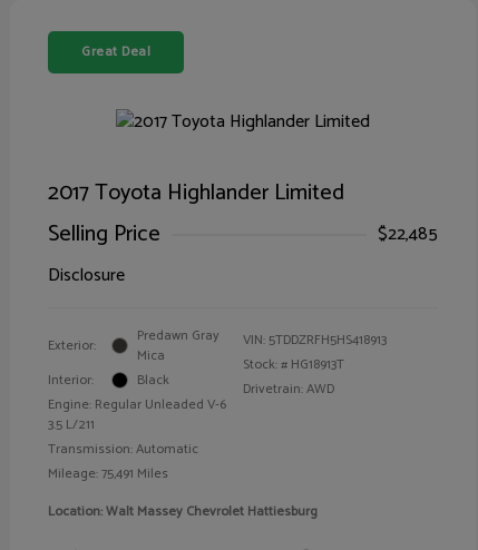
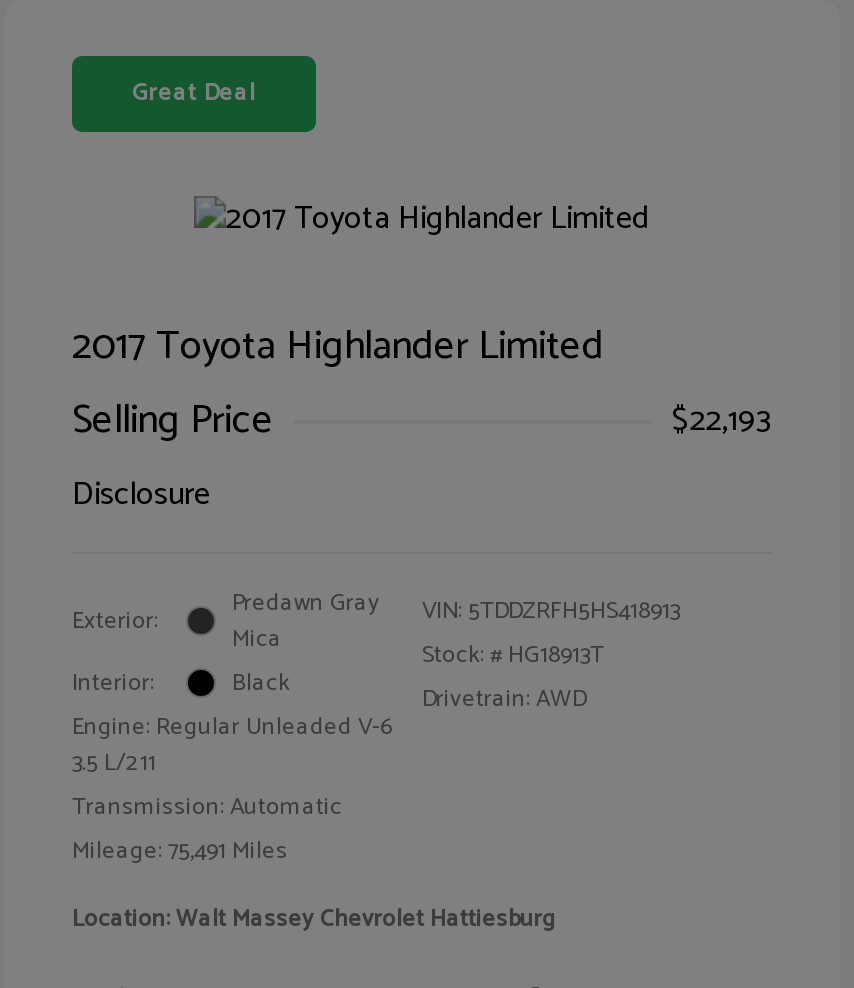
[378,219,438,249] $22,485 -> [672,394,772,448] $22,193

